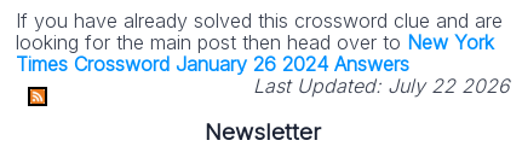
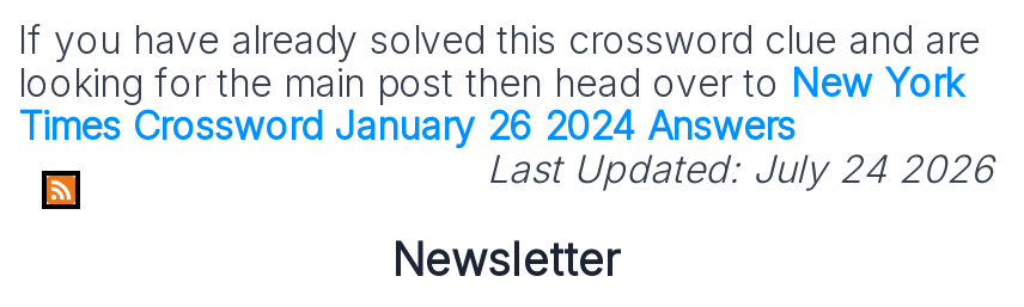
[253,74,510,98] Last Updated: July 22 2026 -> [487,145,994,193] Last Updated: July 24 2026

